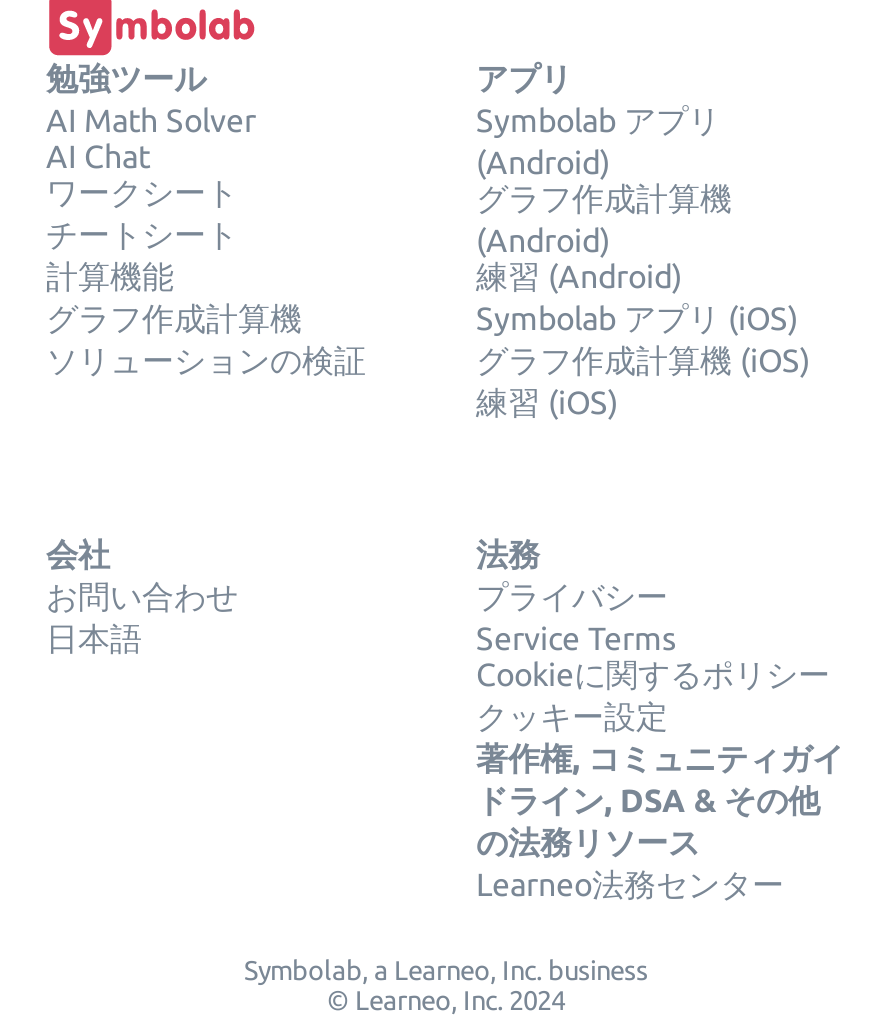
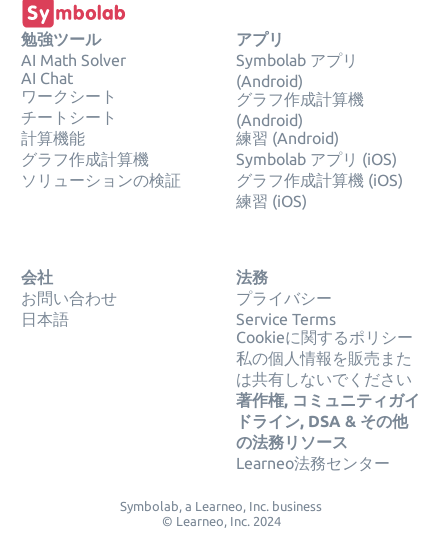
[476,699,668,735] クッキー設定 -> [236,349,412,388] 私の個人情報を販売また | は共有しないでください

